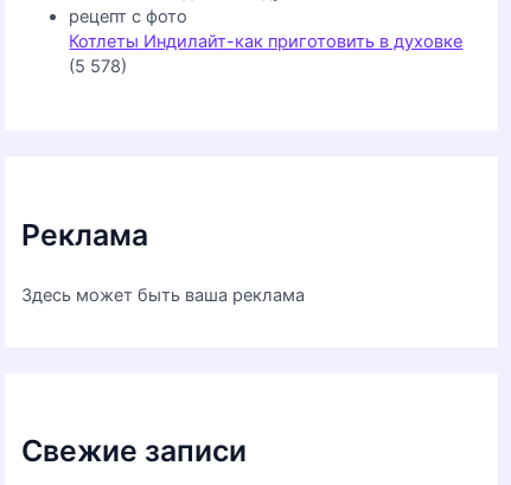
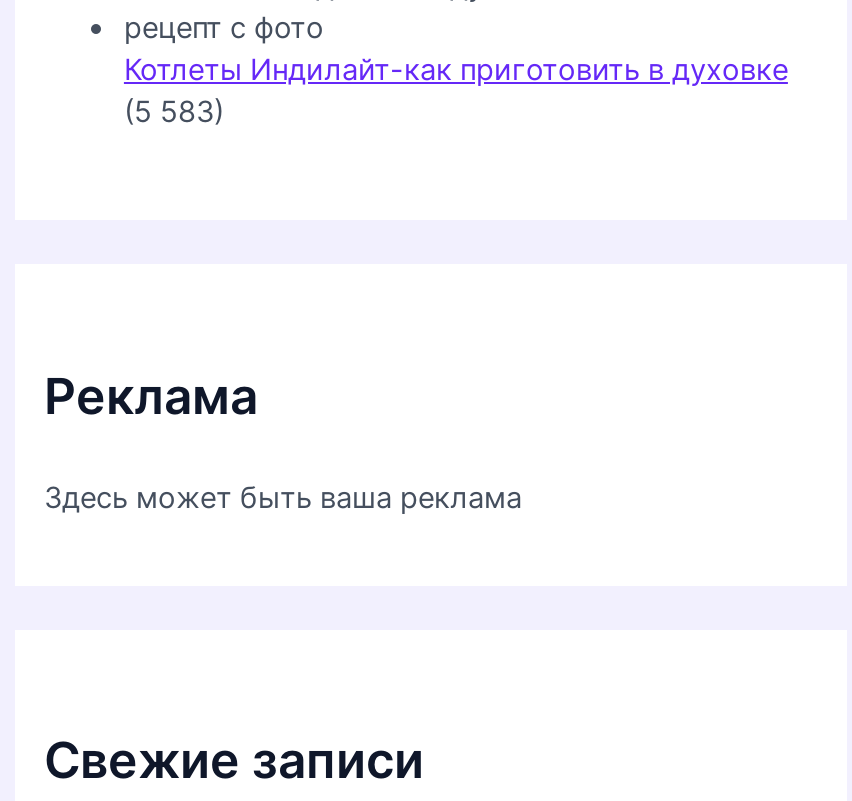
[69,55,127,77] (5 578) -> [124,93,224,129] (5 583)

